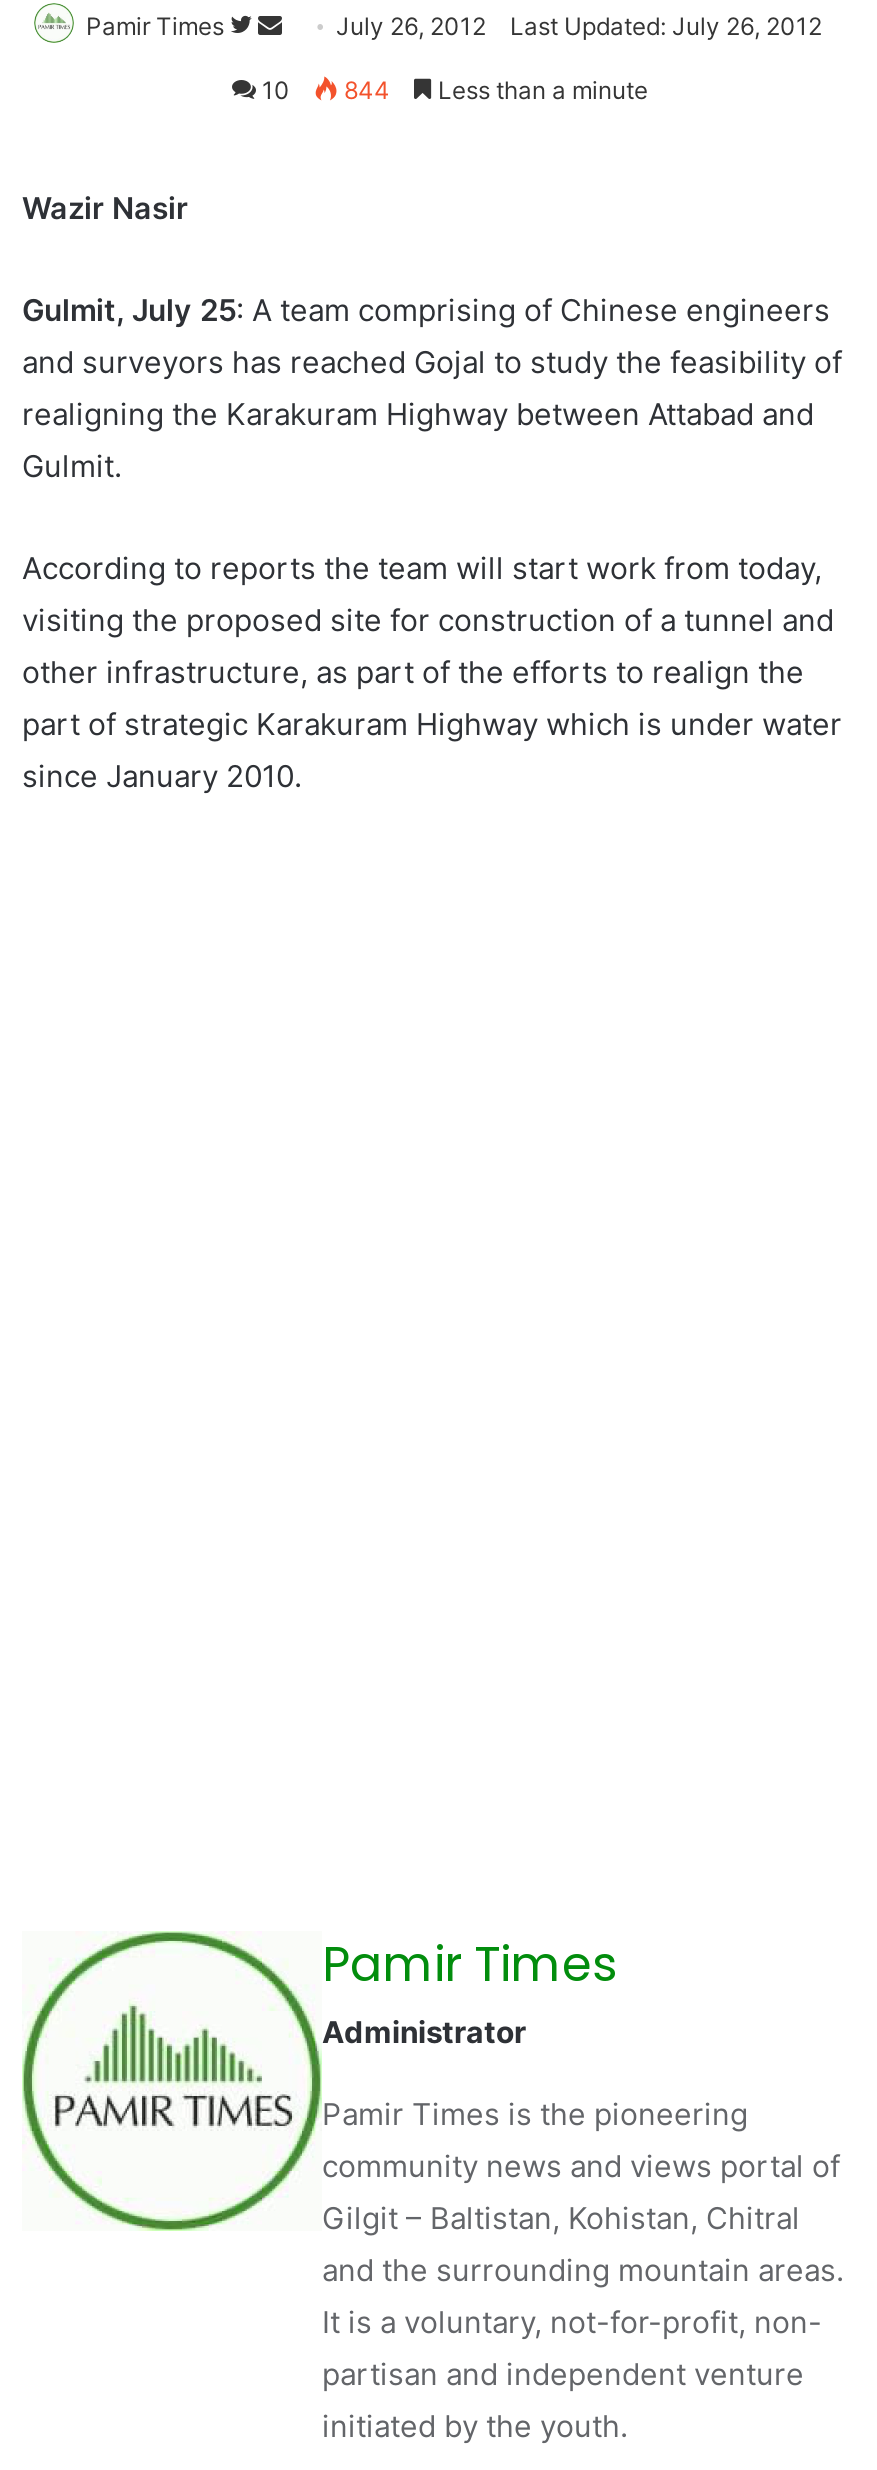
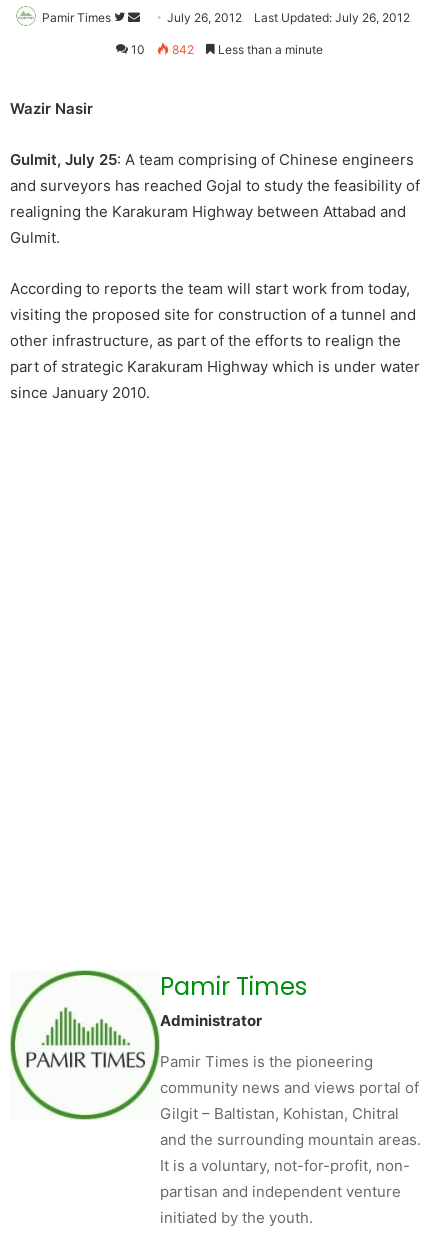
[262,75,648,105] 10 844 Less than a minute -> [130,42,322,57] 10 842 Less than a minute

